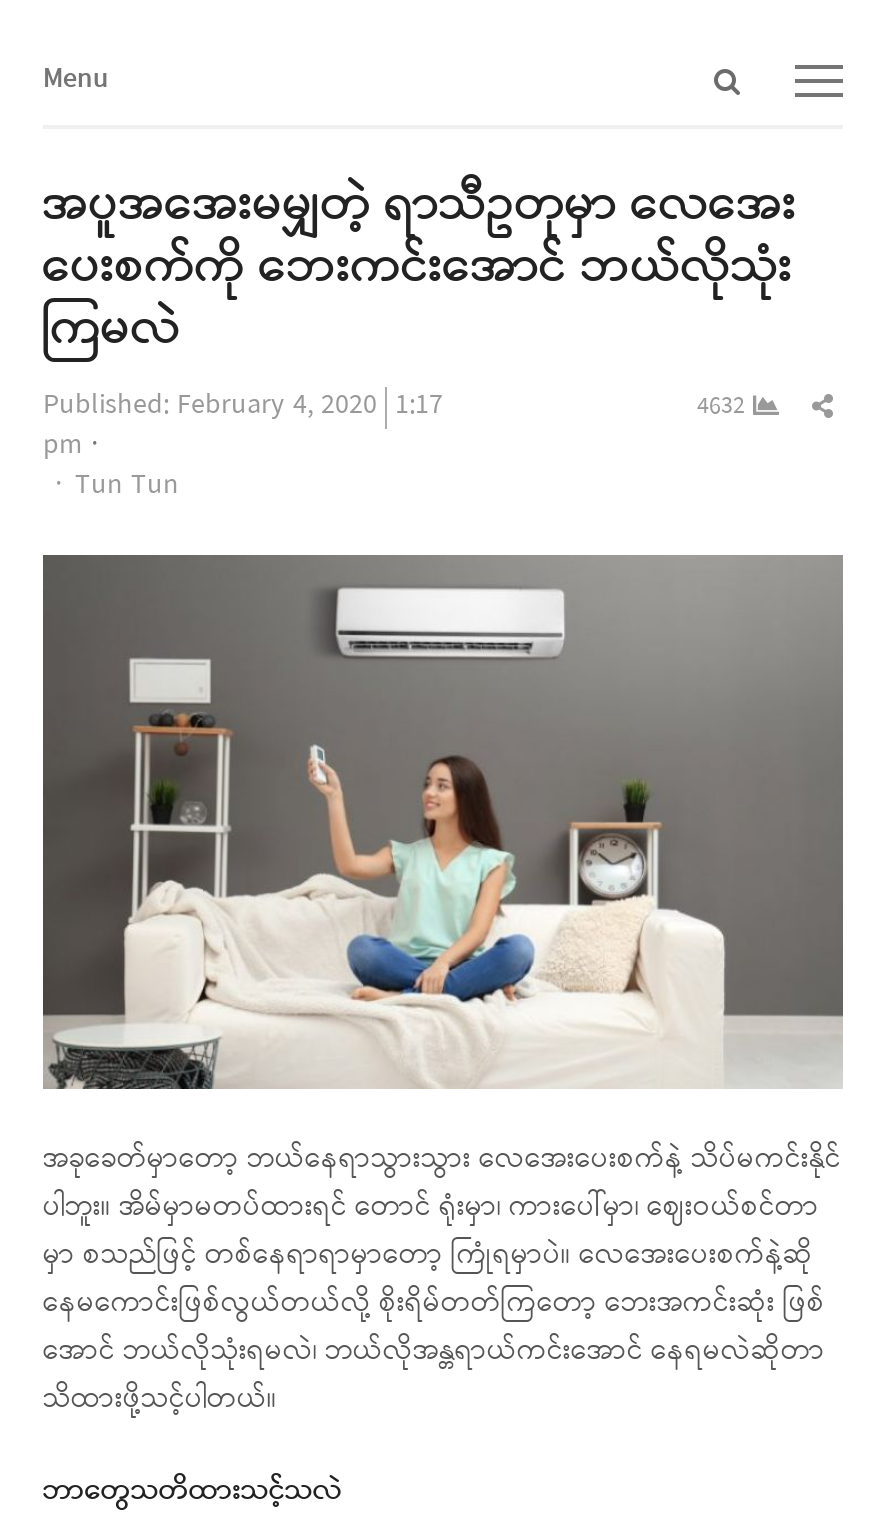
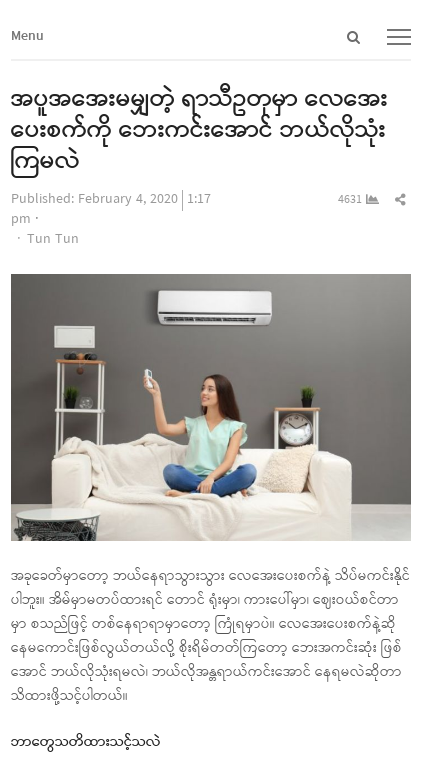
[697,387,745,427] 4632 -> [338,190,362,210] 4631

